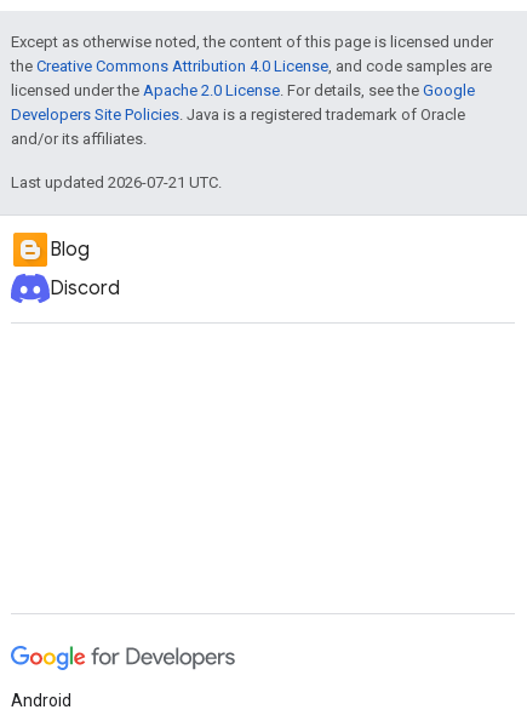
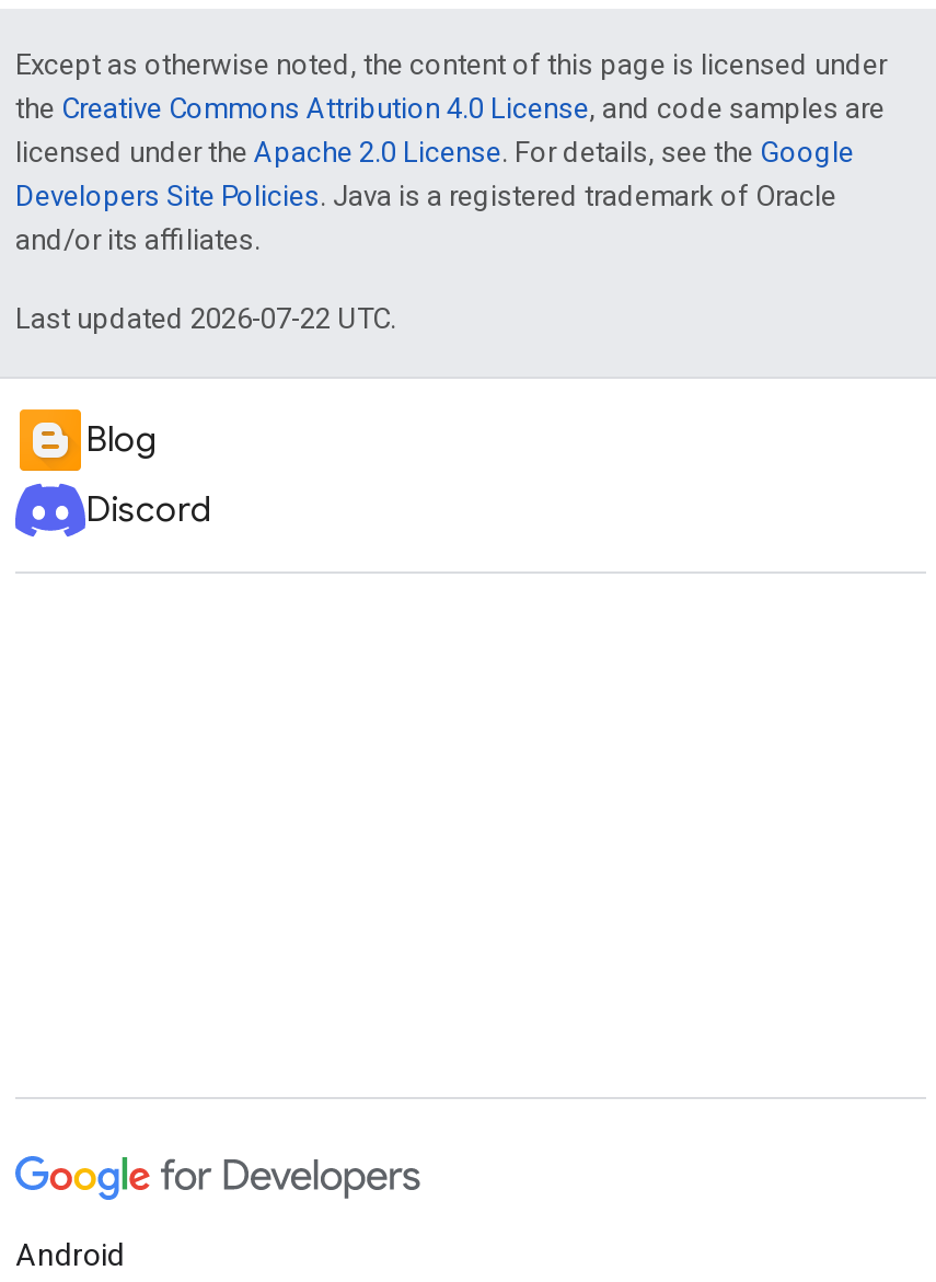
[11,173,222,191] Last updated 2026-07-21 UTC. -> [15,302,396,335] Last updated 2026-07-22 UTC.

